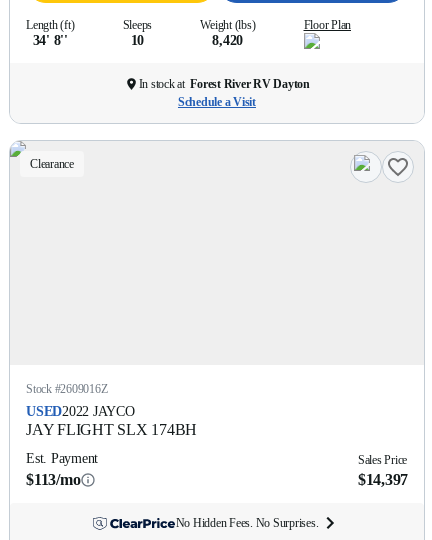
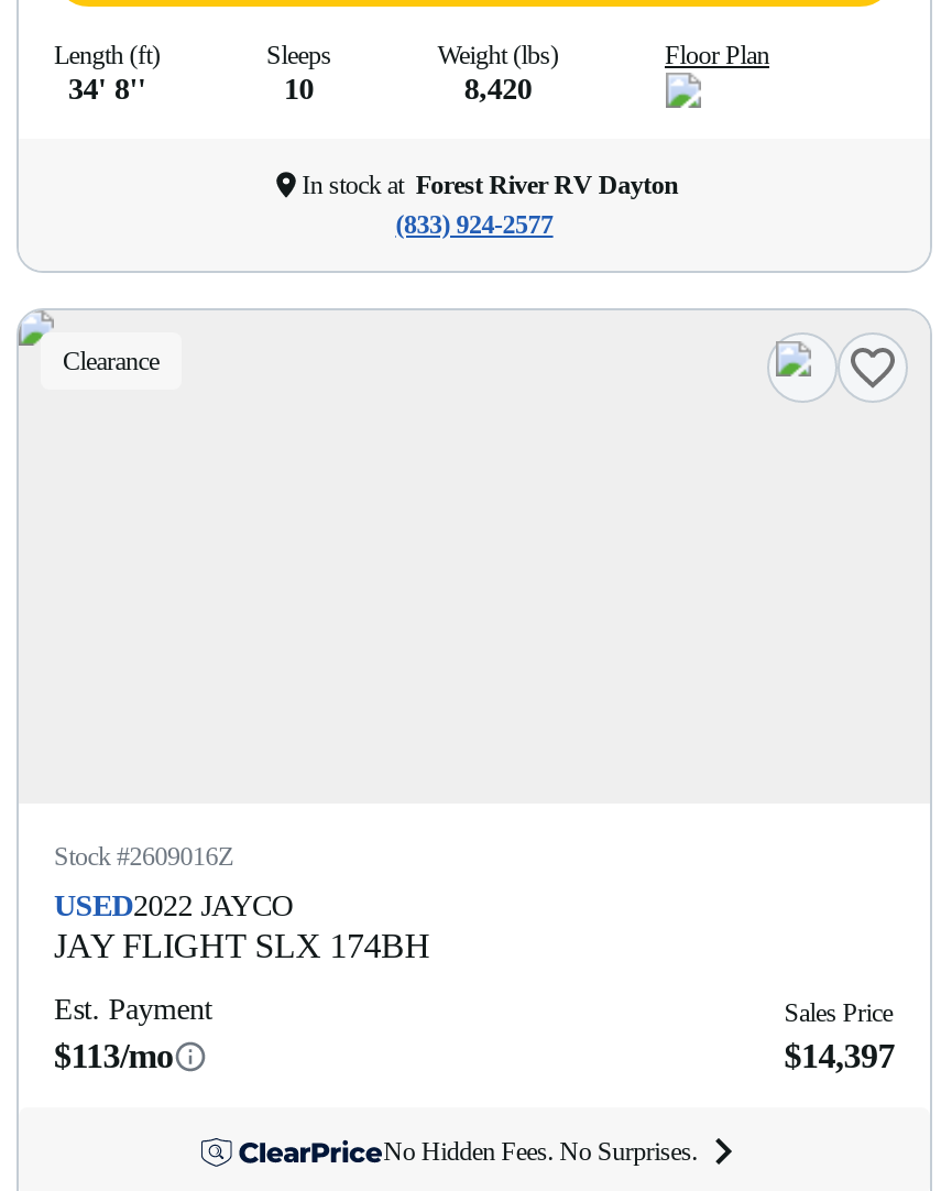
[178,95,256,109] Schedule a Visit -> [396,209,553,240] (833) 924-2577

